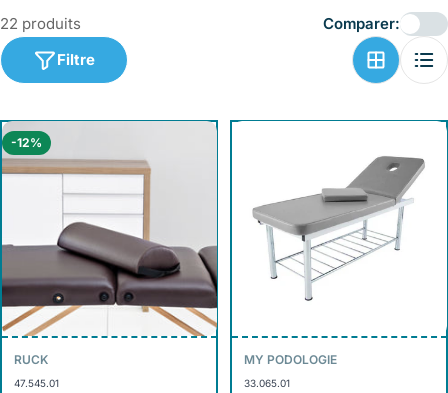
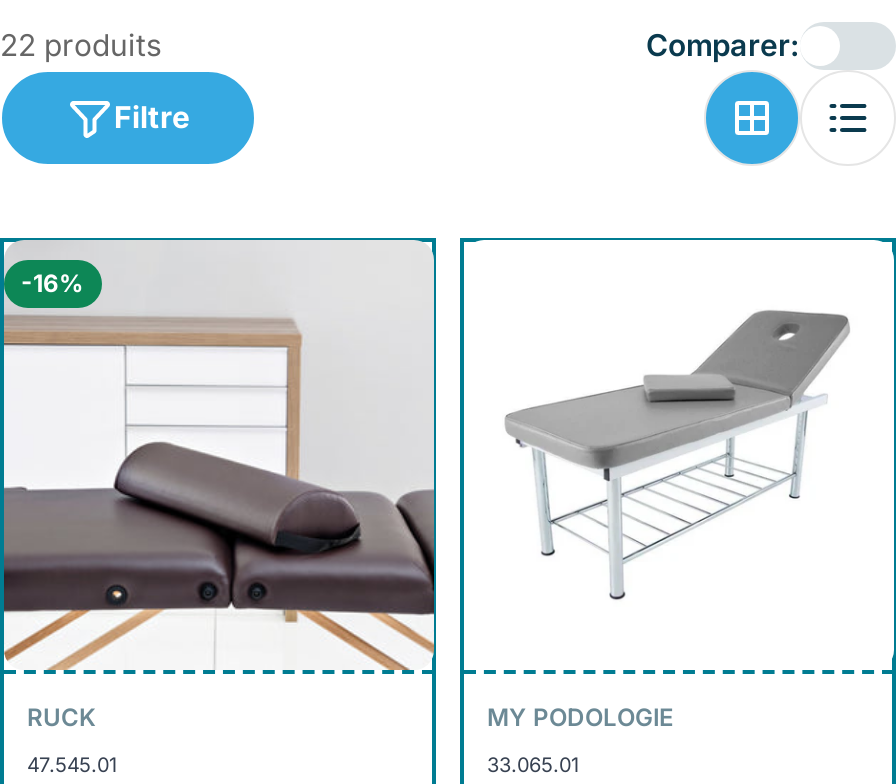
[10,135,41,150] -12% -> [21,269,83,299] -16%

